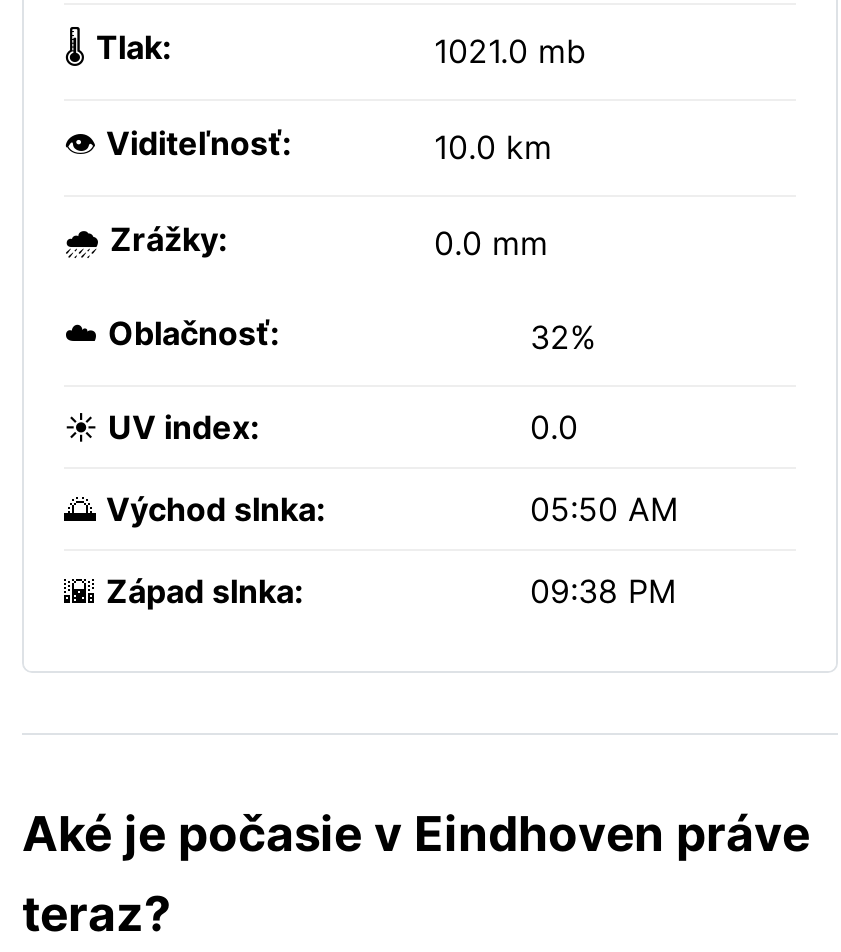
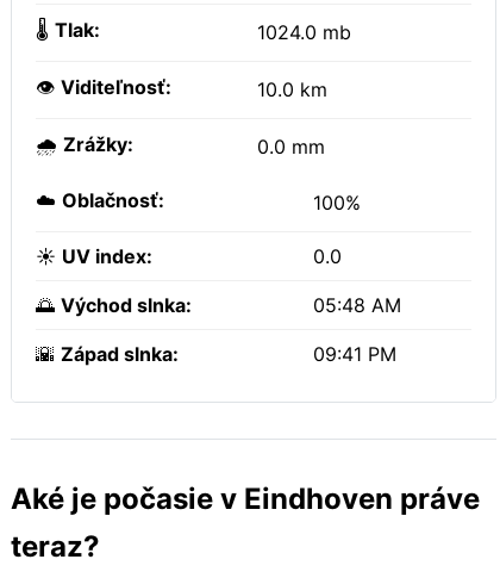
[434,31,586,71] 1021.0 mb -> [257,20,351,44] 1024.0 mb
[530,317,596,357] 32% -> [313,191,361,215] 100%
[530,489,678,529] 05:50 AM -> [313,293,401,317] 05:48 AM
[530,571,676,611] 09:38 PM -> [313,342,396,366] 09:41 PM

